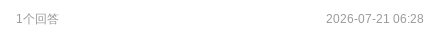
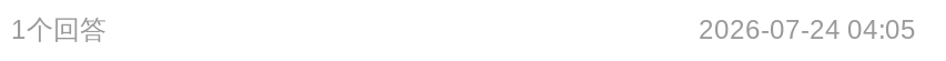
[326,12,424,26] 2026-07-21 06:28 -> [699,14,916,45] 2026-07-24 04:05

